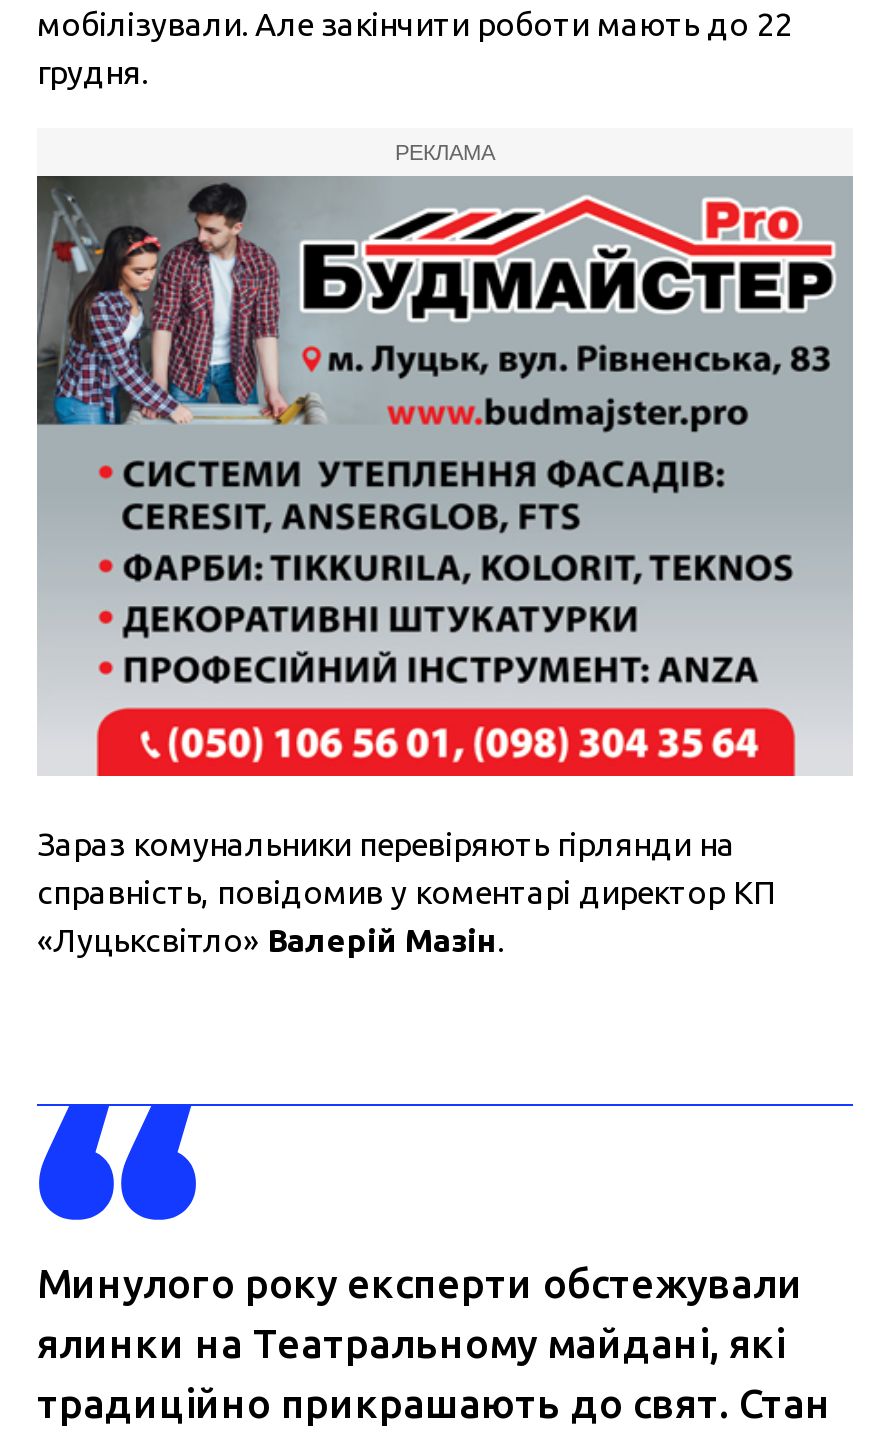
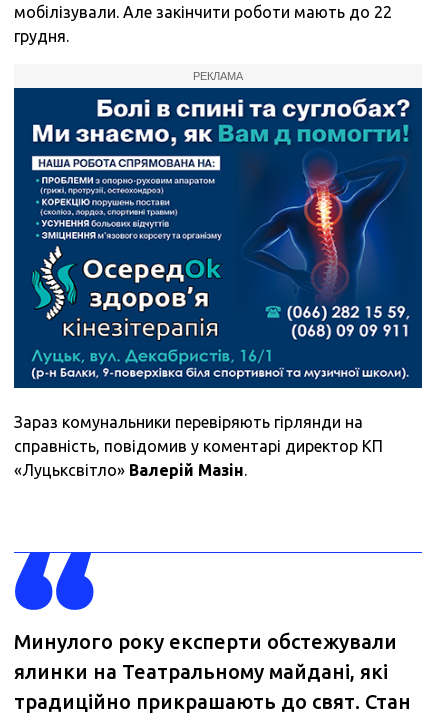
[35,174,853,778] [image] -> [13,87,423,389] [image]

